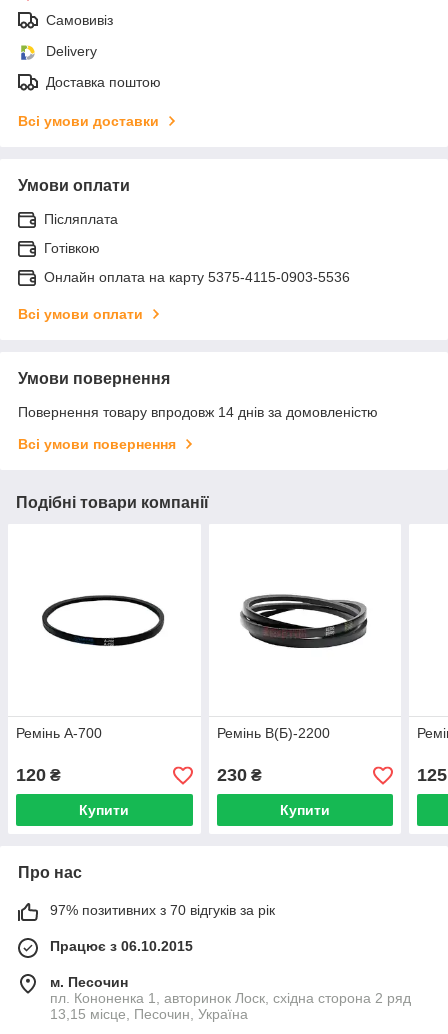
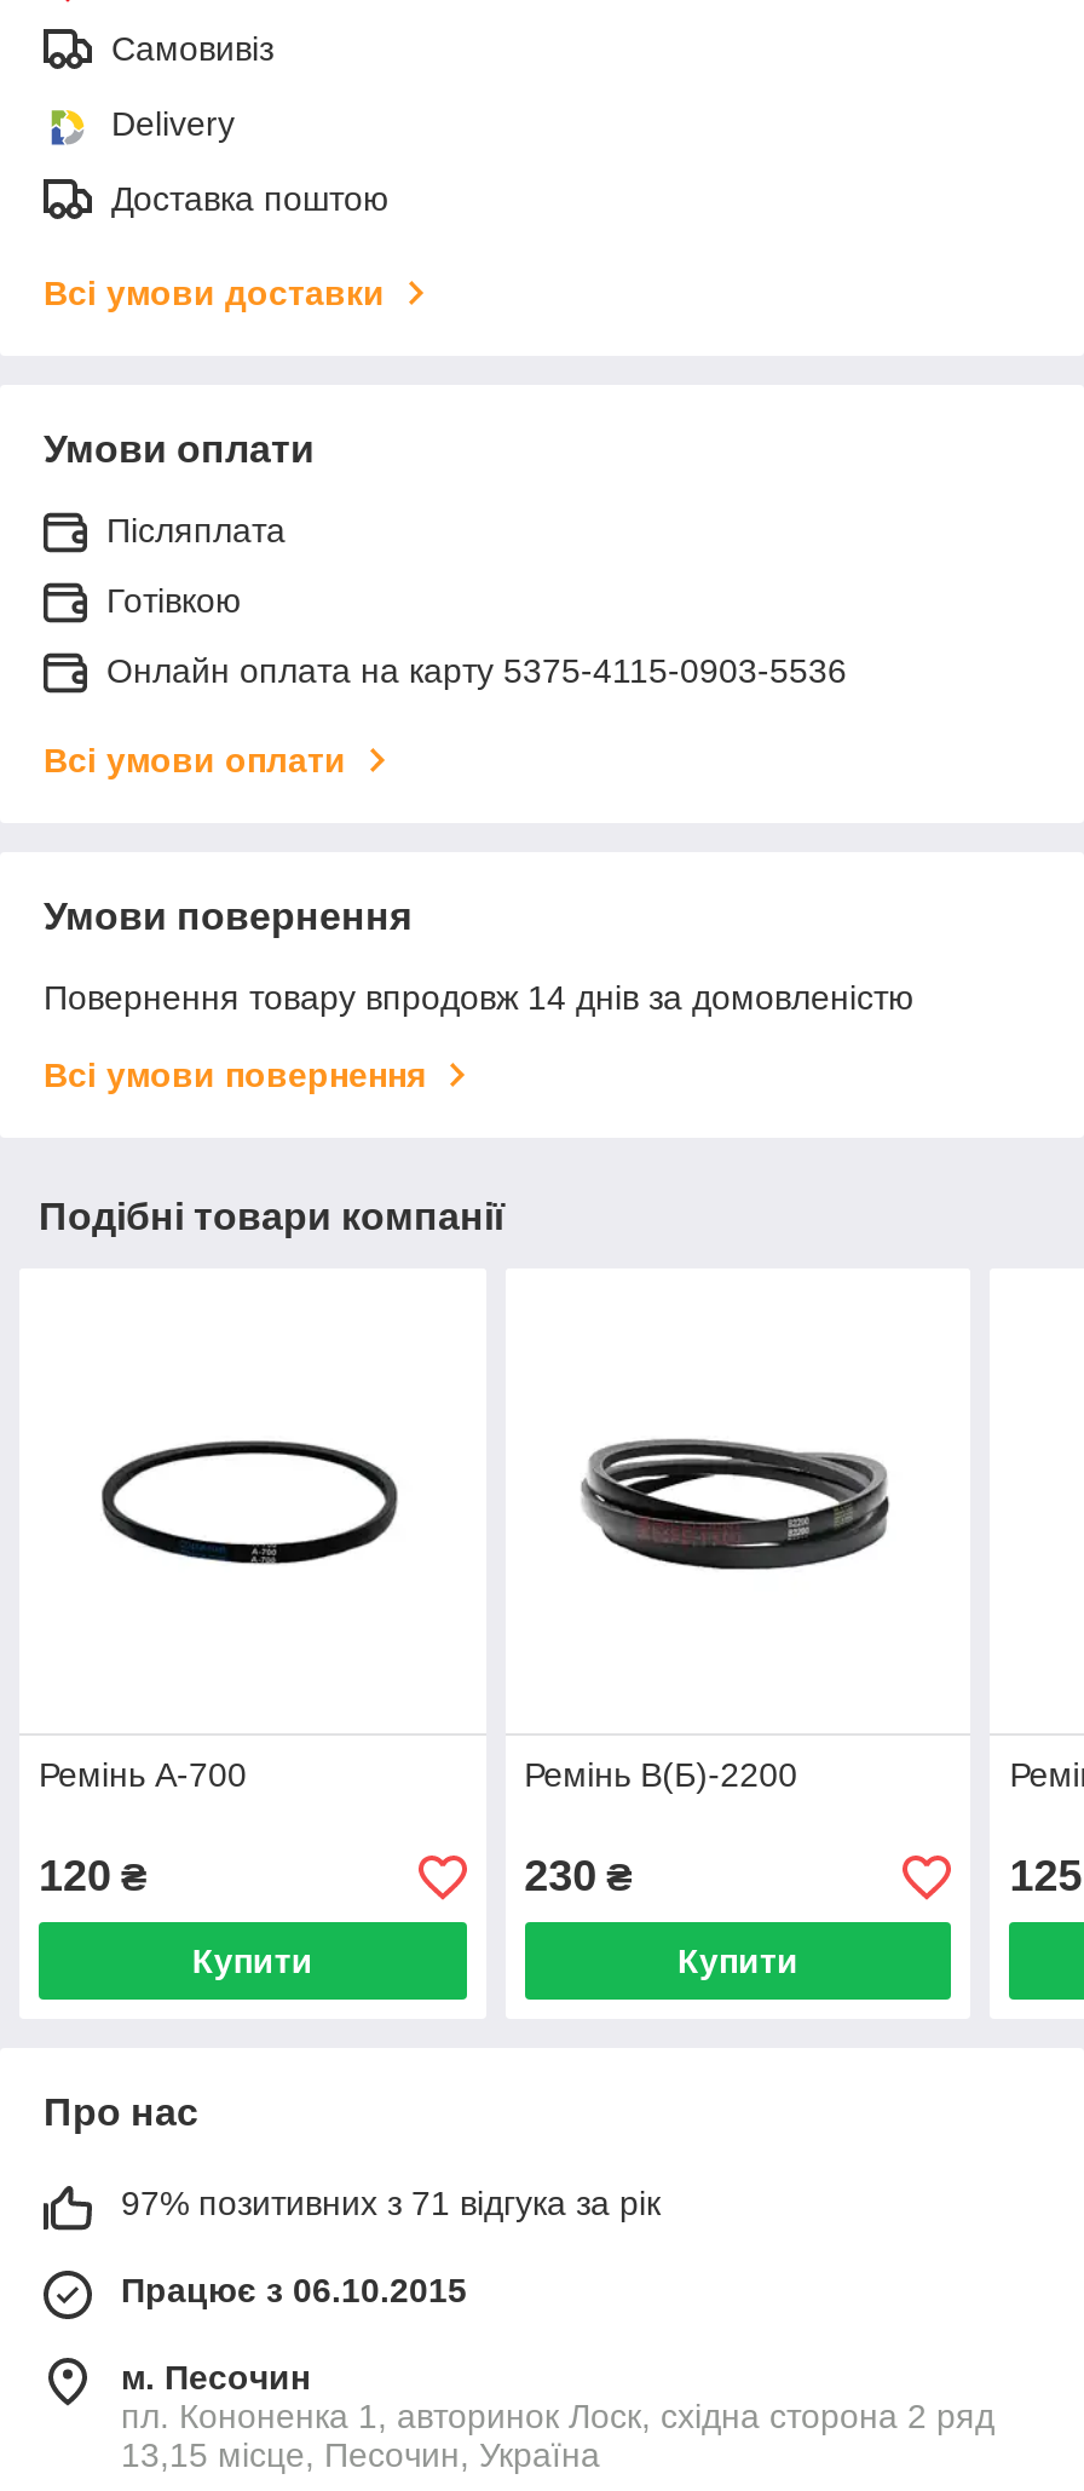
[50,902,275,918] 97% позитивних з 70 відгуків за рік -> [121,2185,661,2223] 97% позитивних з 71 відгука за рік

